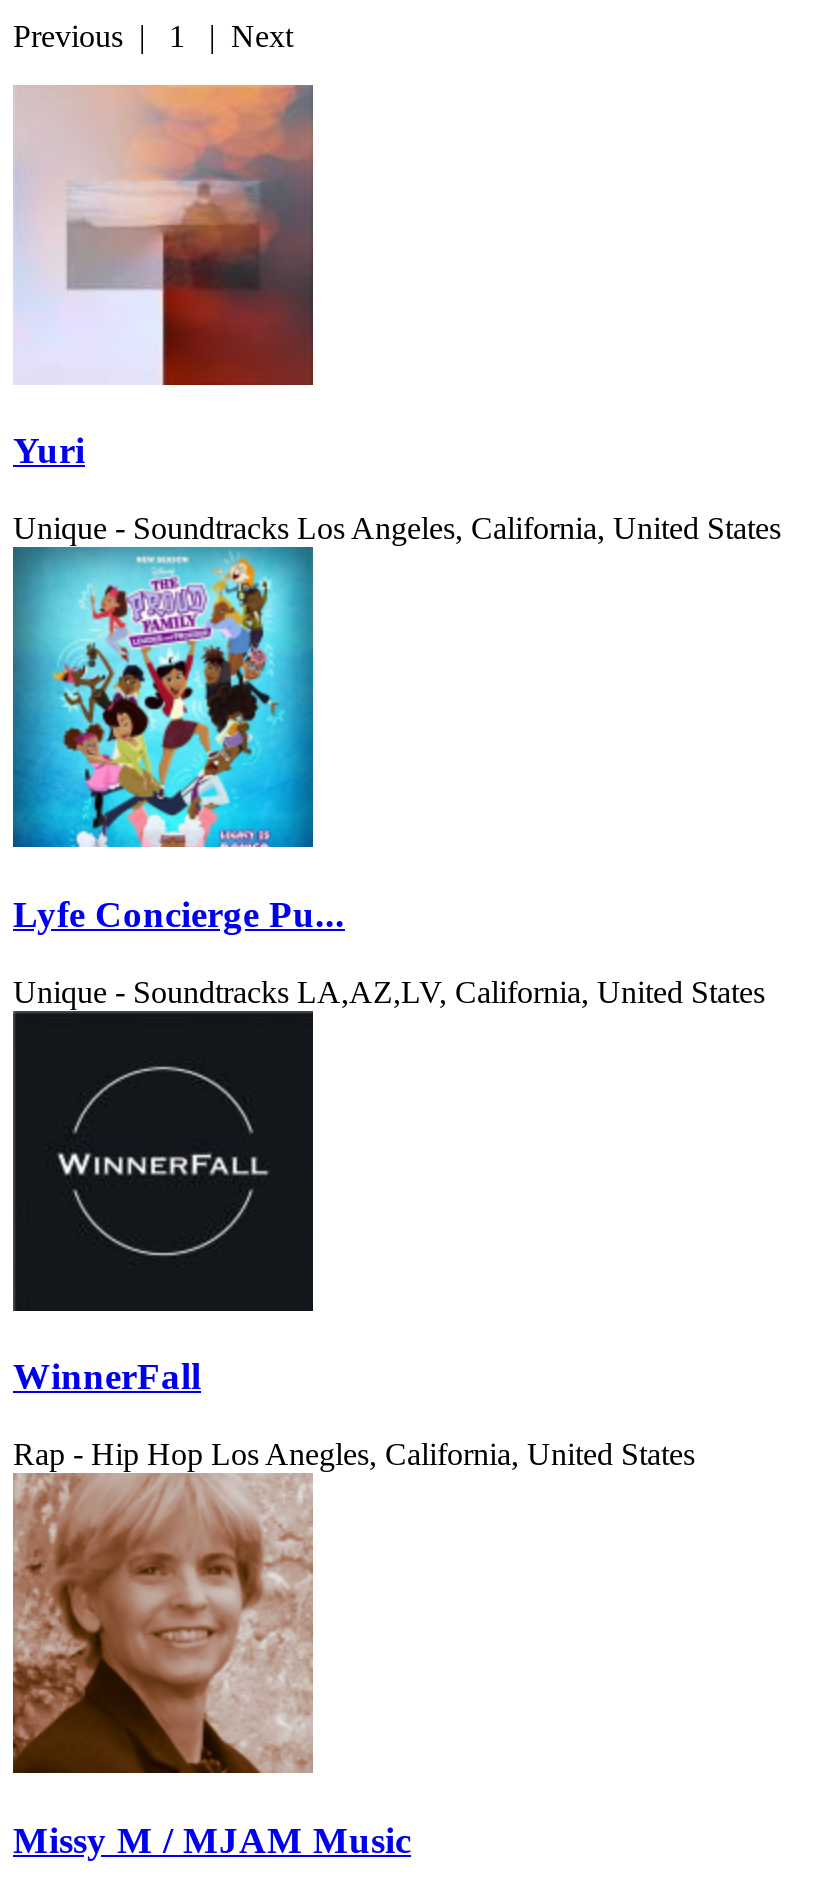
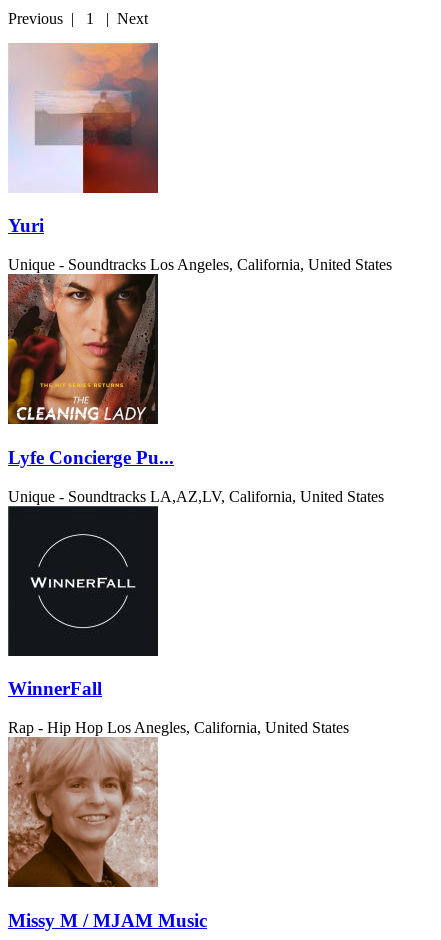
[11,551,315,849] [image] -> [7,276,159,425] [image]

